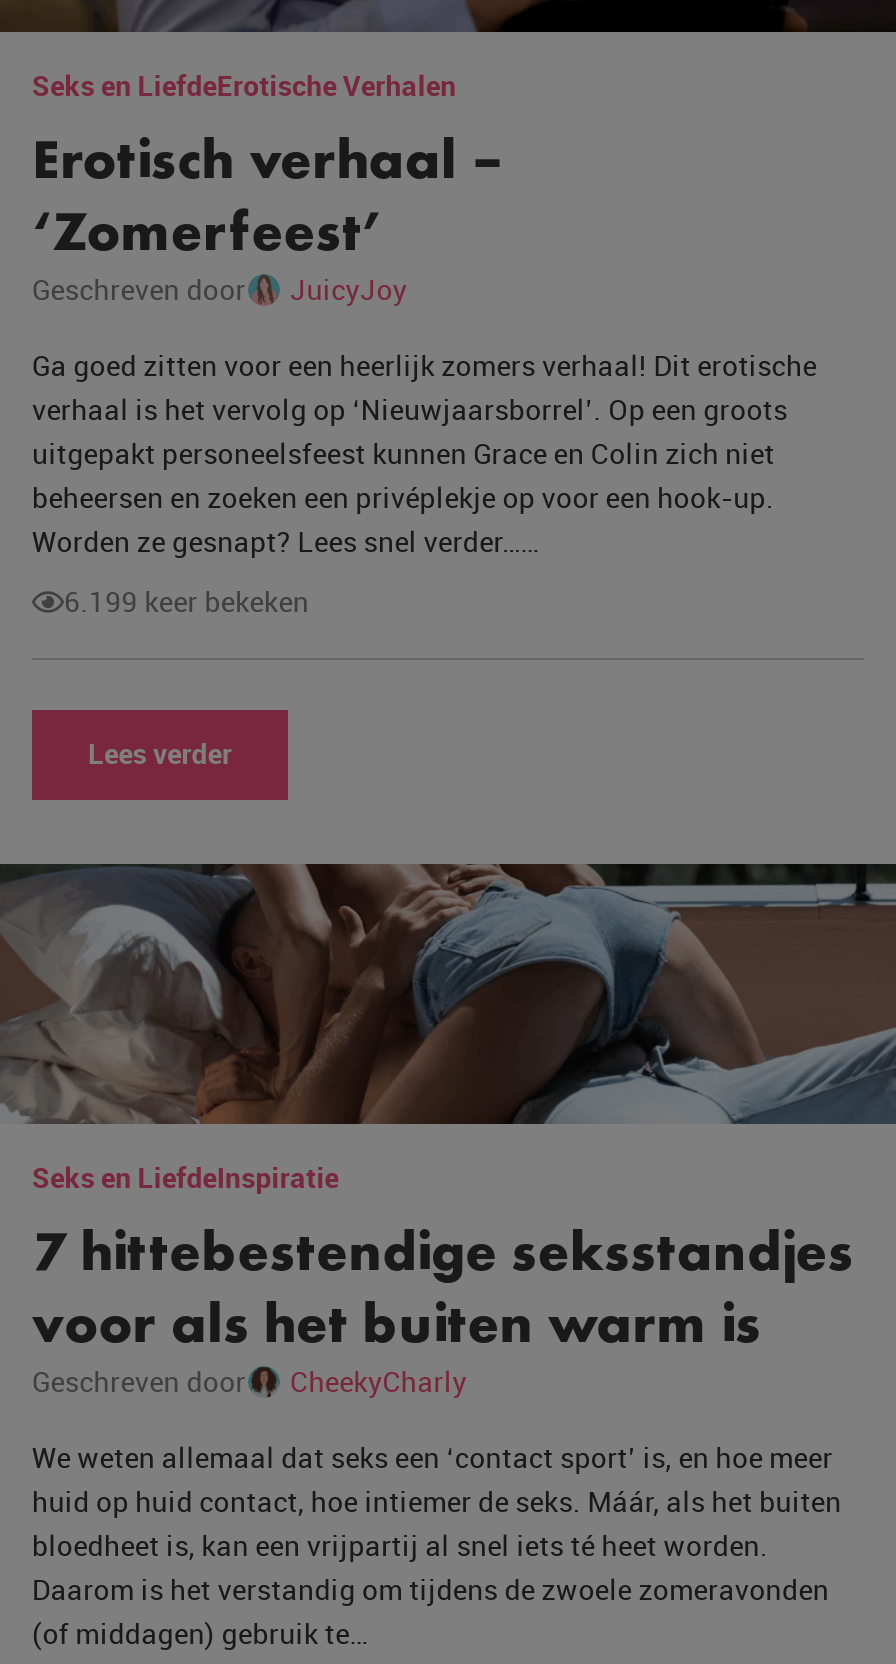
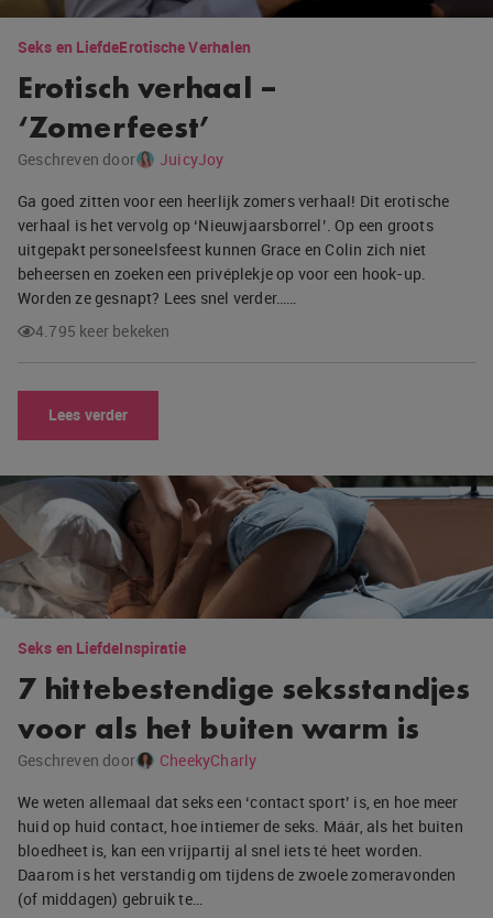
[64,582,309,620] 6.199 keer bekeken -> [35,320,170,341] 4.795 keer bekeken

